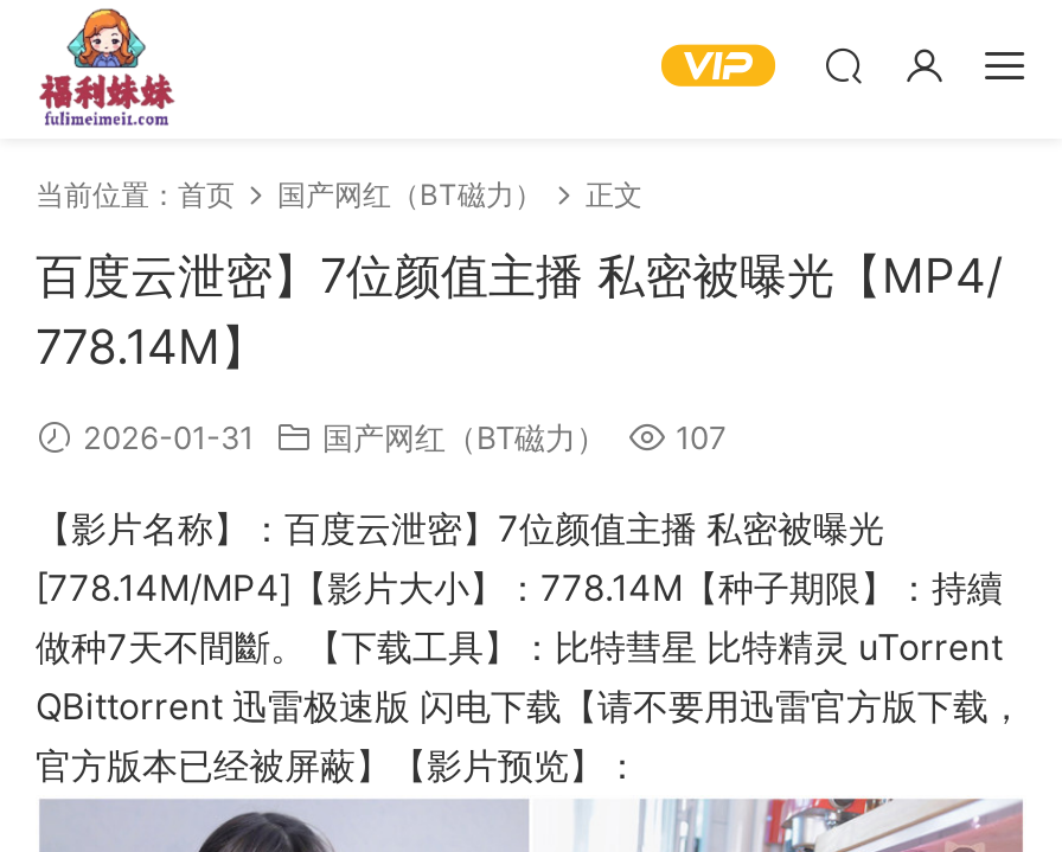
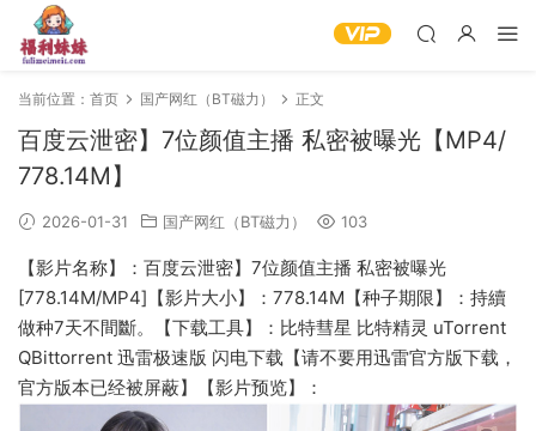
[73,418,725,456] 2026-01-31 国产网红（BT磁力） 107 -> [37,212,367,231] 2026-01-31 国产网红（BT磁力） 103

